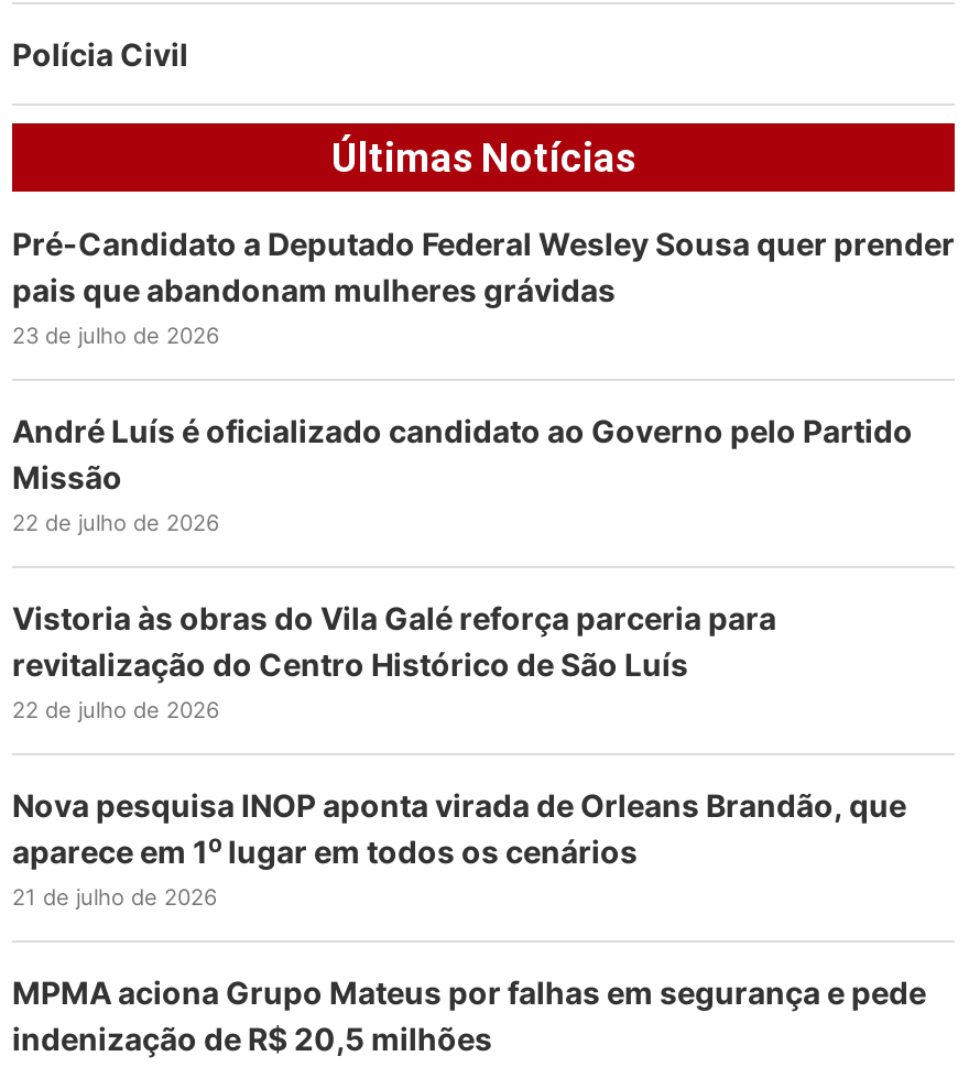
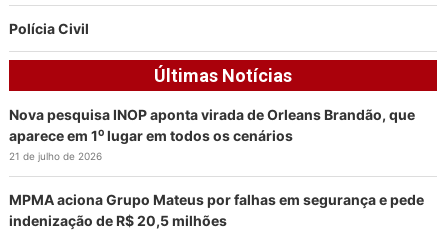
[12,224,955,722] Pré-Candidato a Deputado Federal Wesley Sousa quer prender | pais que abandonam mulheres grávidas | 23 de julho de 2026 | André Luís é oficializado candidato ao Governo pelo Partido | Missão | 22 de julho de 2026 | Vistoria às obras do Vila Galé reforça parceria para | revitalização do Centro Histórico de São Luís | 22 de julho de 2026 -> none

